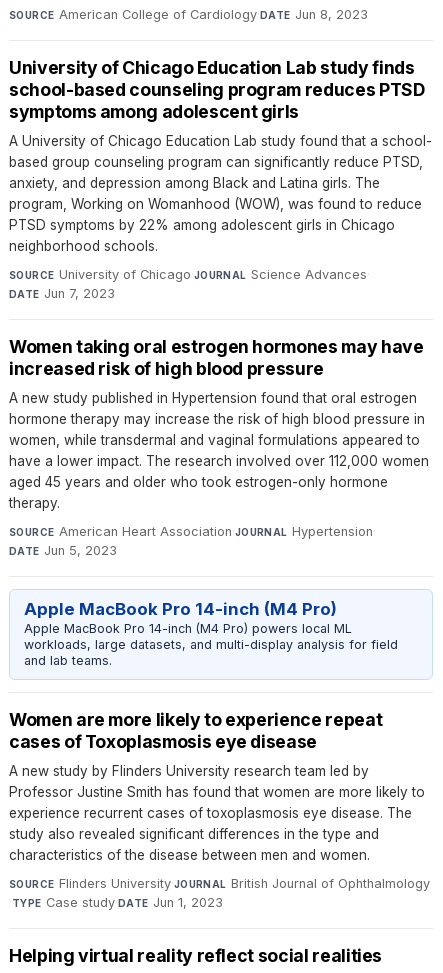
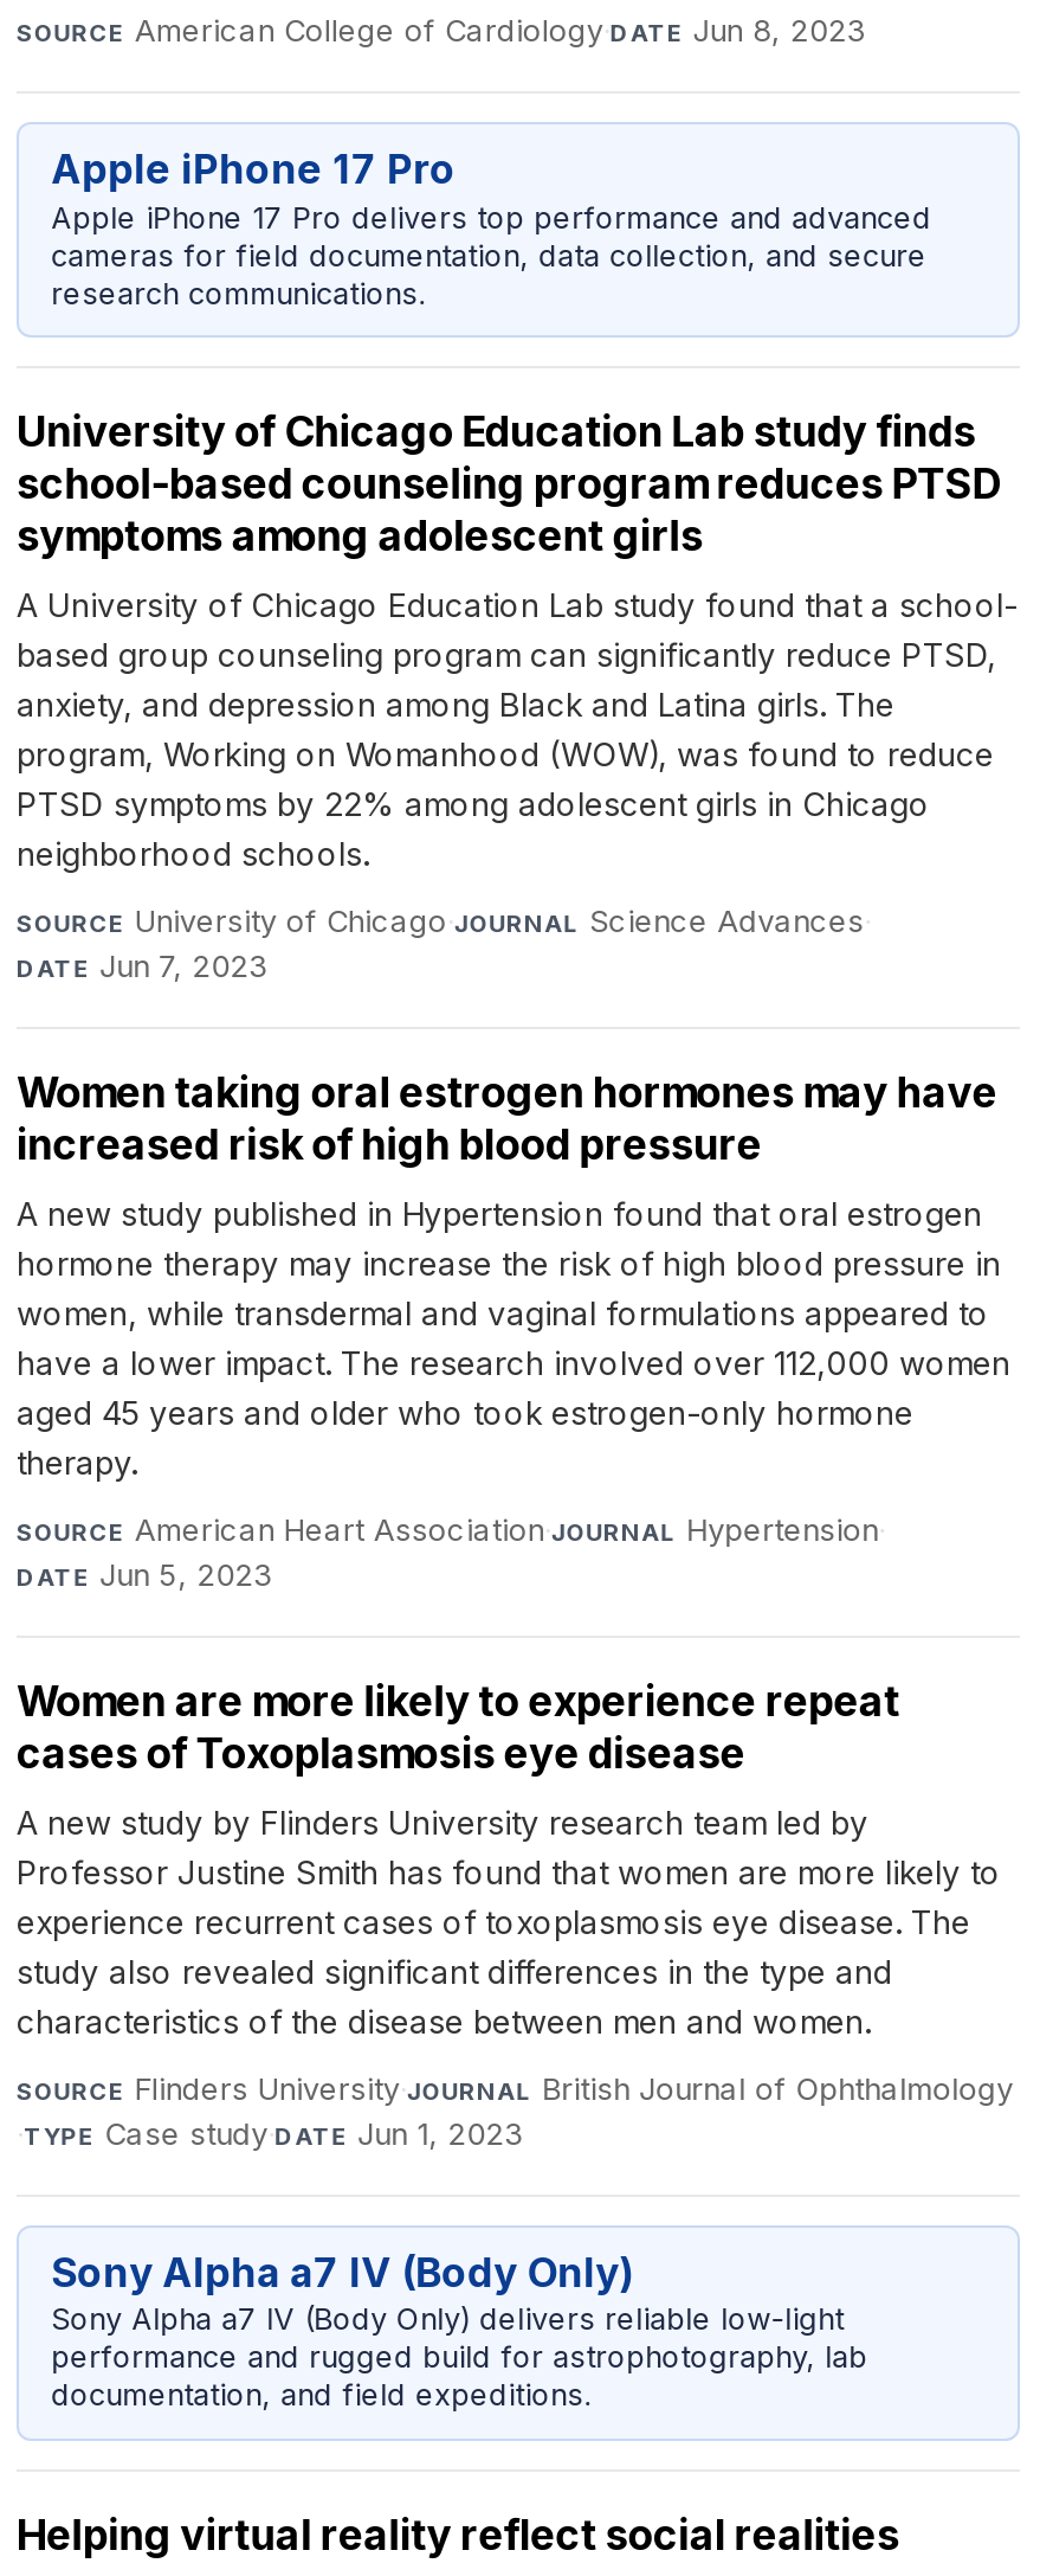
none -> [51,146,931,311] Apple iPhone 17 Pro | Apple iPhone 17 Pro delivers top performance and advanced | cameras for field documentation, data collection, and secure | research communications.
[24,599,398,668] Apple MacBook Pro 14-inch (M4 Pro) | Apple MacBook Pro 14-inch (M4 Pro) powers local ML | workloads, large datasets, and multi-display analysis for field | and lab teams. -> none
none -> [51,2249,867,2414] Sony Alpha a7 IV (Body Only) | Sony Alpha a7 IV (Body Only) delivers reliable low-light | performance and rugged build for astrophotography, lab | documentation, and field expeditions.

